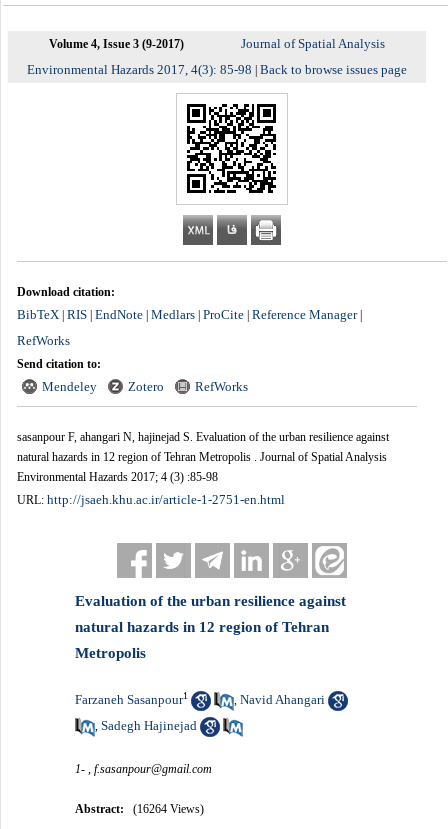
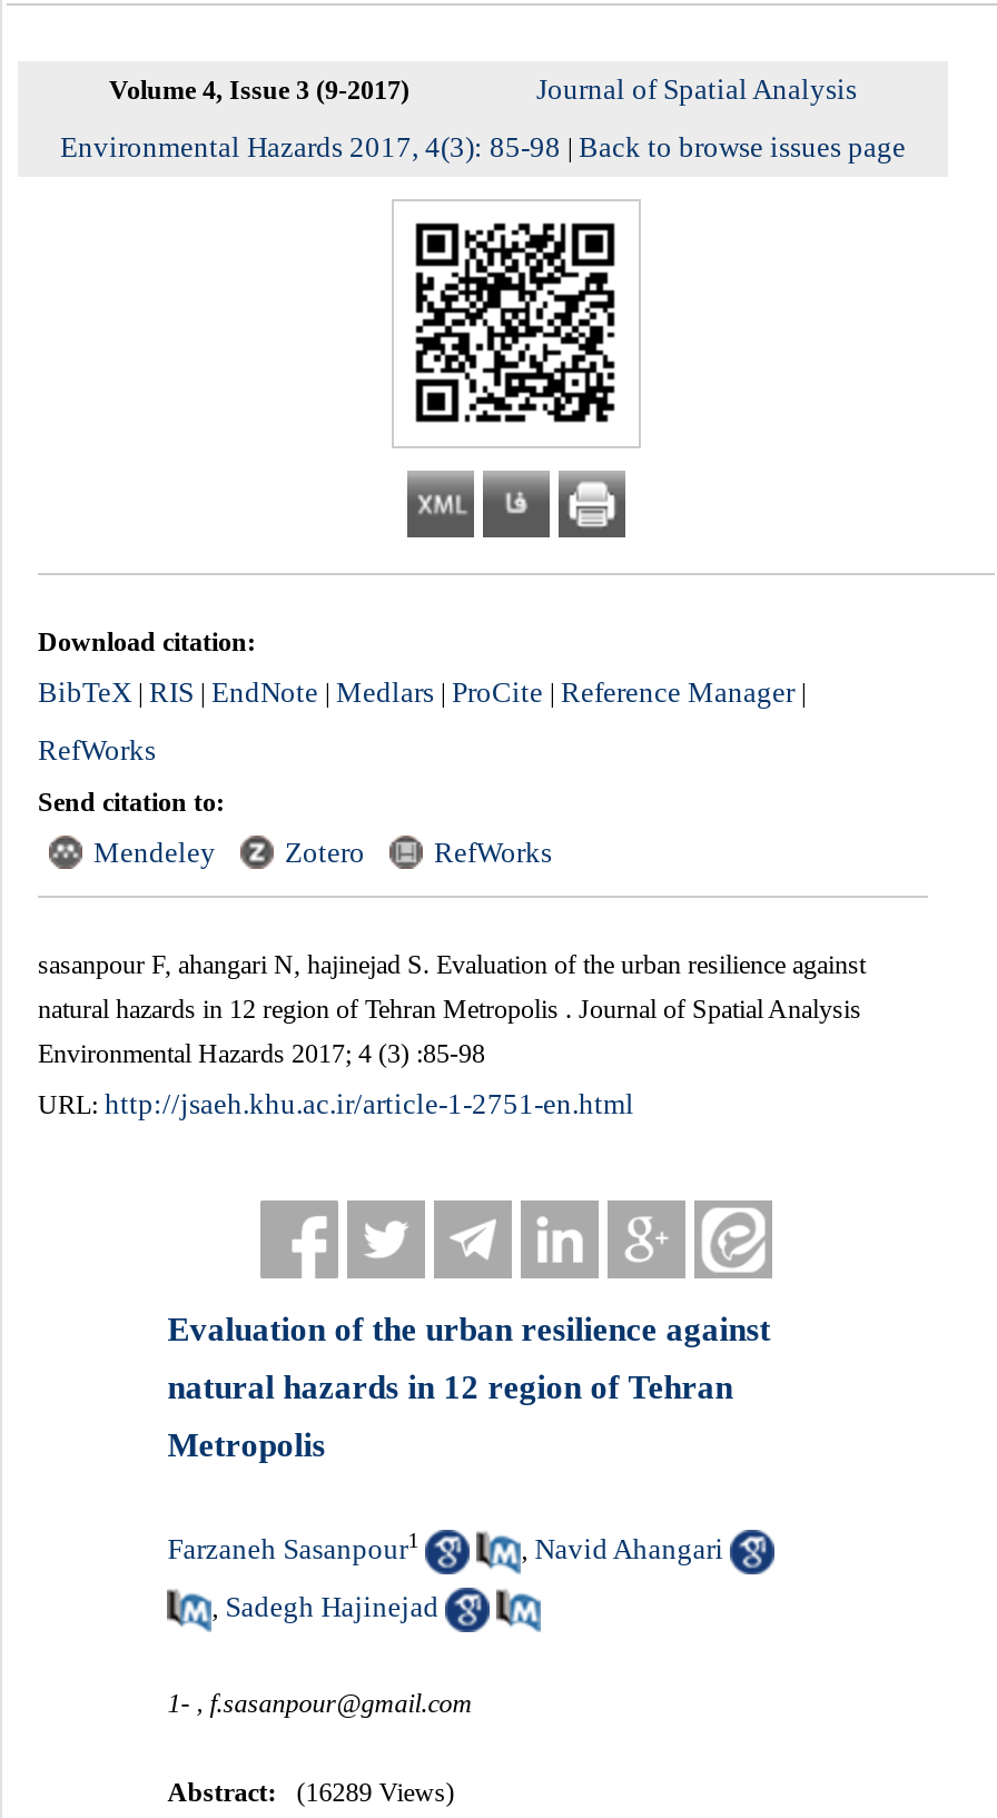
[75,801,204,815] Abstract: (16264 Views) -> [167,1776,454,1807] Abstract: (16289 Views)

